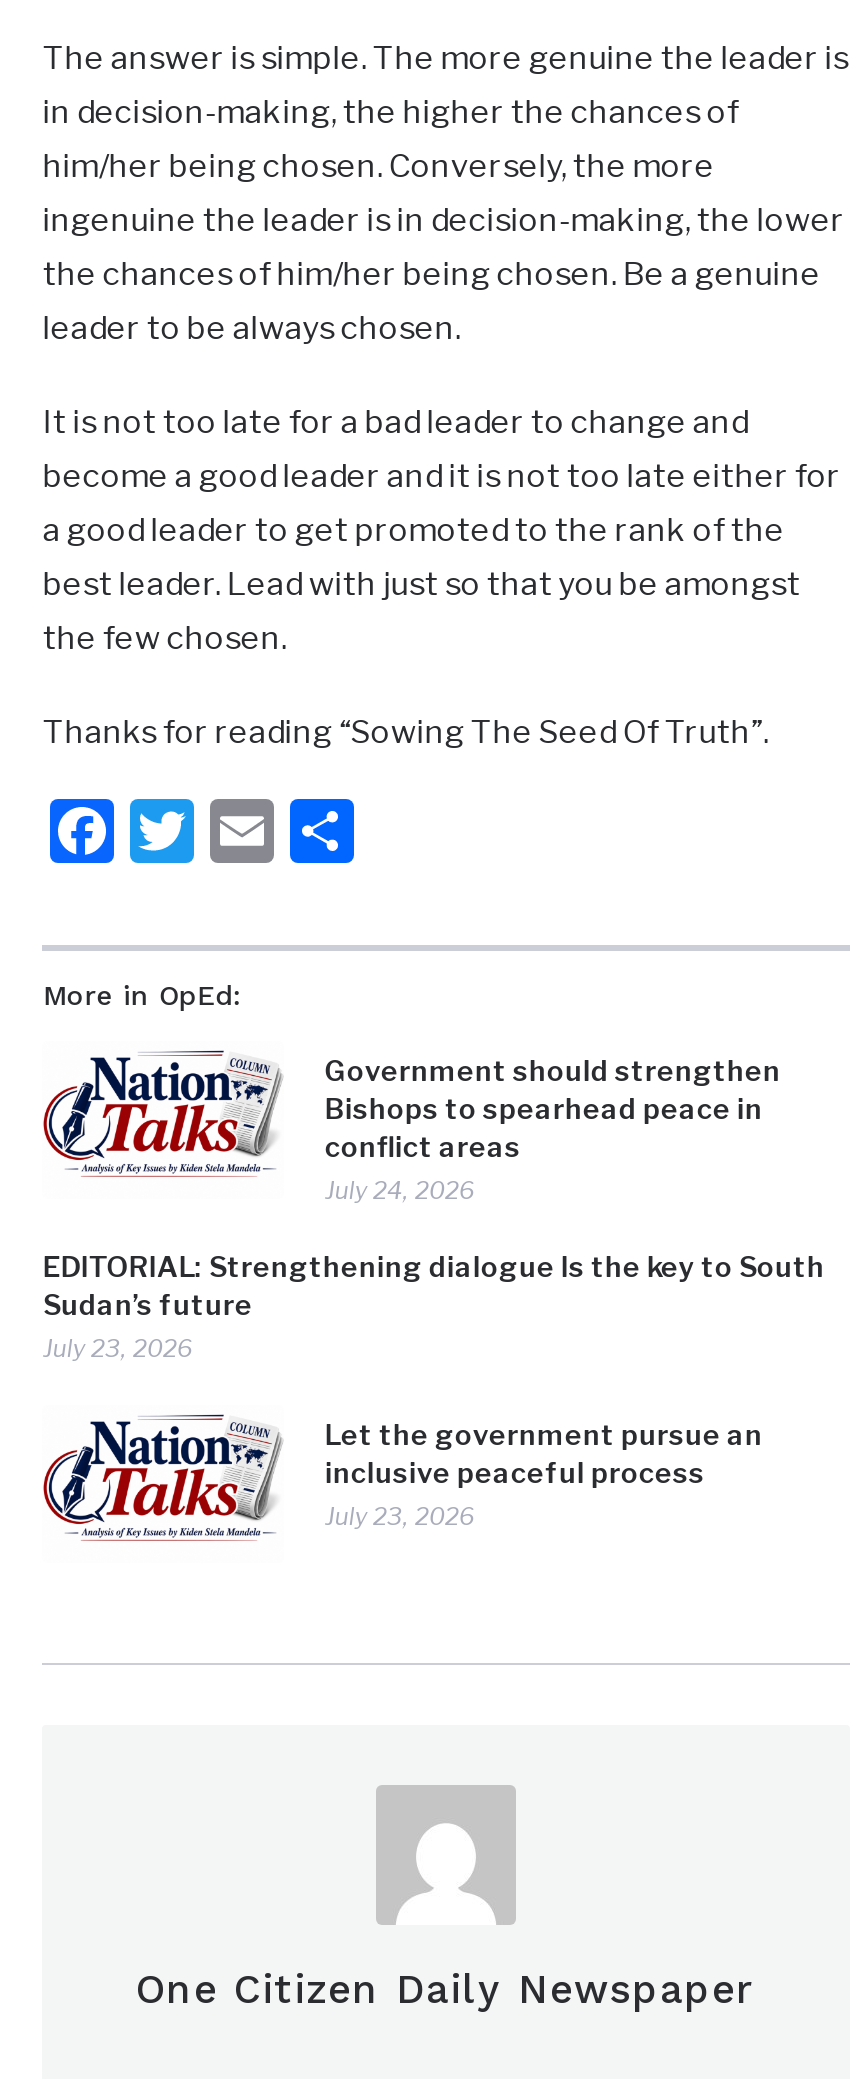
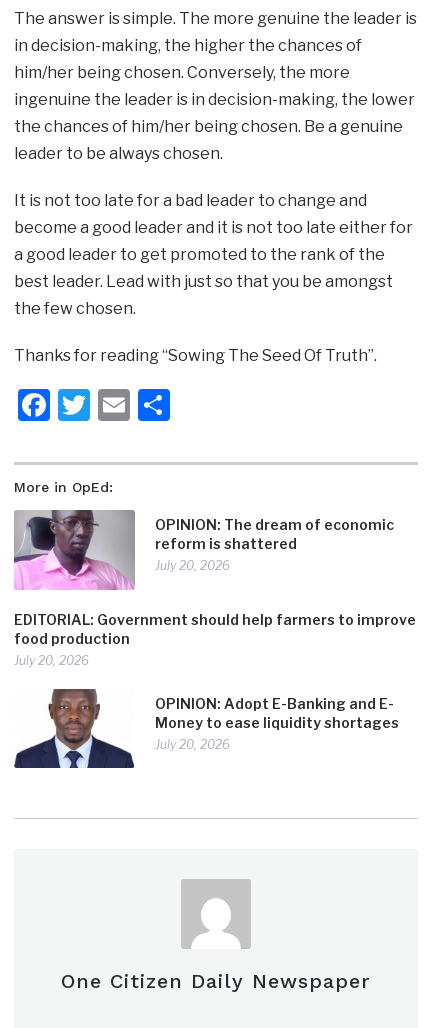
[42,1049,781,1205] [image] | Government should strengthen | Bishops to spearhead peace in | conflict areas | July 24, 2026 -> [13,509,394,591] [image] | OPINION: The dream of economic | reform is shattered | July 20, 2026
[43,1249,825,1363] EDITORIAL: Strengthening dialogue Is the key to South | Sudan’s future | July 23, 2026 -> [14,611,416,668] EDITORIAL: Government should help farmers to improve | food production | July 20, 2026
[40,1407,763,1557] [image] | Let the government pursue an | inclusive peaceful process | July 23, 2026 -> [13,688,399,769] [image] | OPINION: Adopt E-Banking and E- | Money to ease liquidity shortages | July 20, 2026

